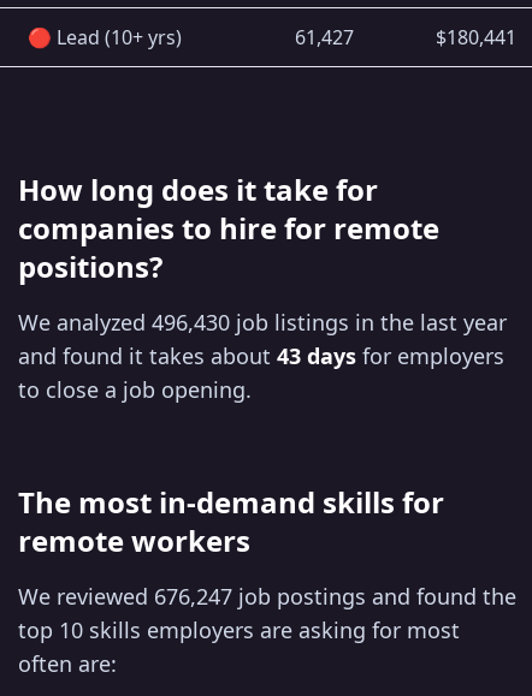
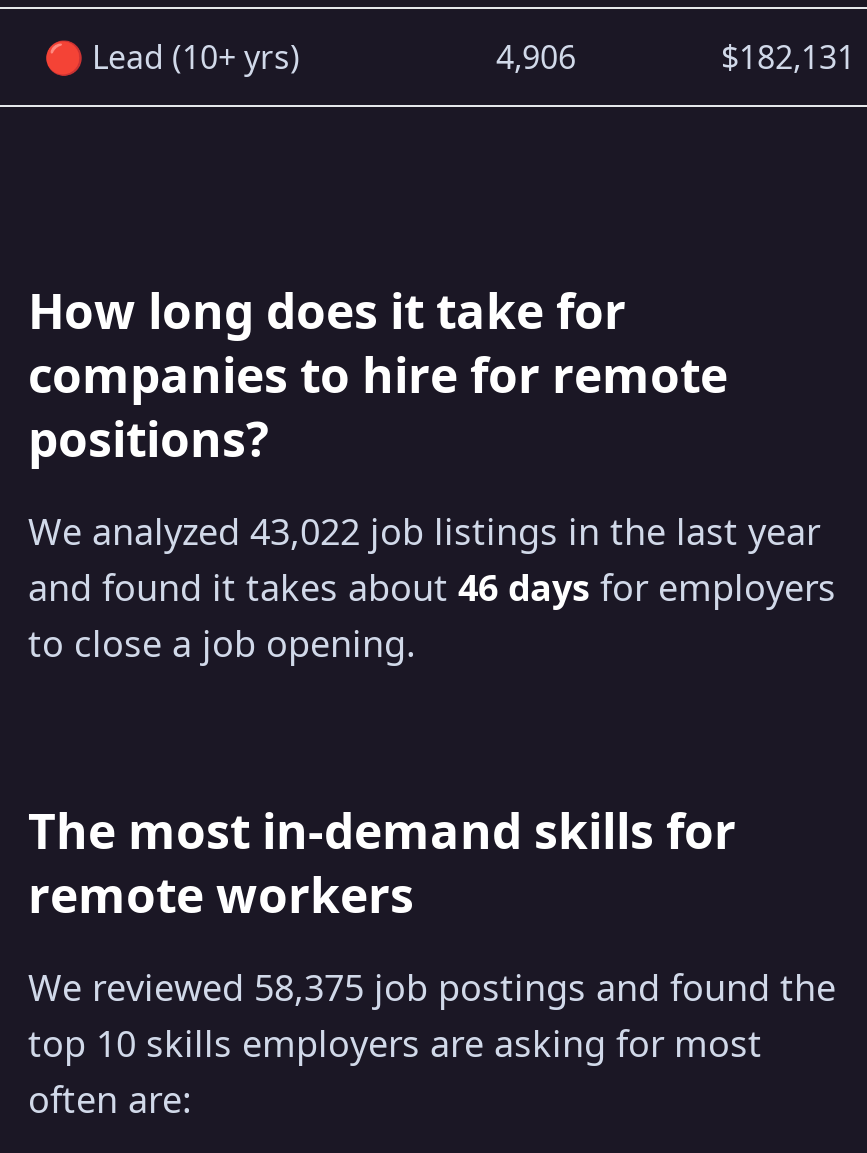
[294,24,353,50] 61,427 -> [496,35,576,79] 4,906
[435,24,516,50] $180,441 -> [721,35,855,79] $182,131
[18,308,507,337] We analyzed 496,430 job listings in the last year -> [28,507,820,555] We analyzed 43,022 job listings in the last year
[18,341,504,370] and found it takes about 43 days for employers -> [28,563,836,611] and found it takes about 46 days for employers
[18,582,516,611] We reviewed 676,247 job postings and found the -> [28,963,836,1011] We reviewed 58,375 job postings and found the

